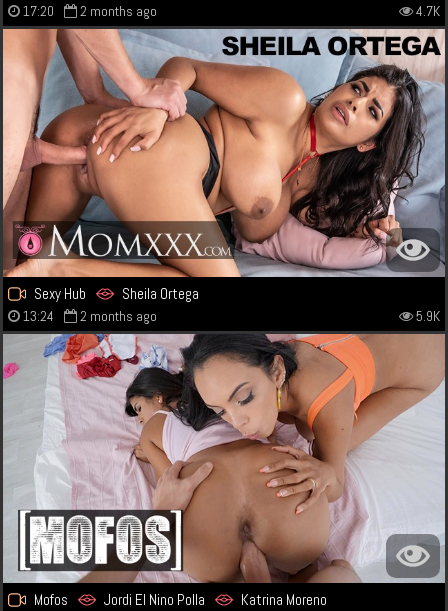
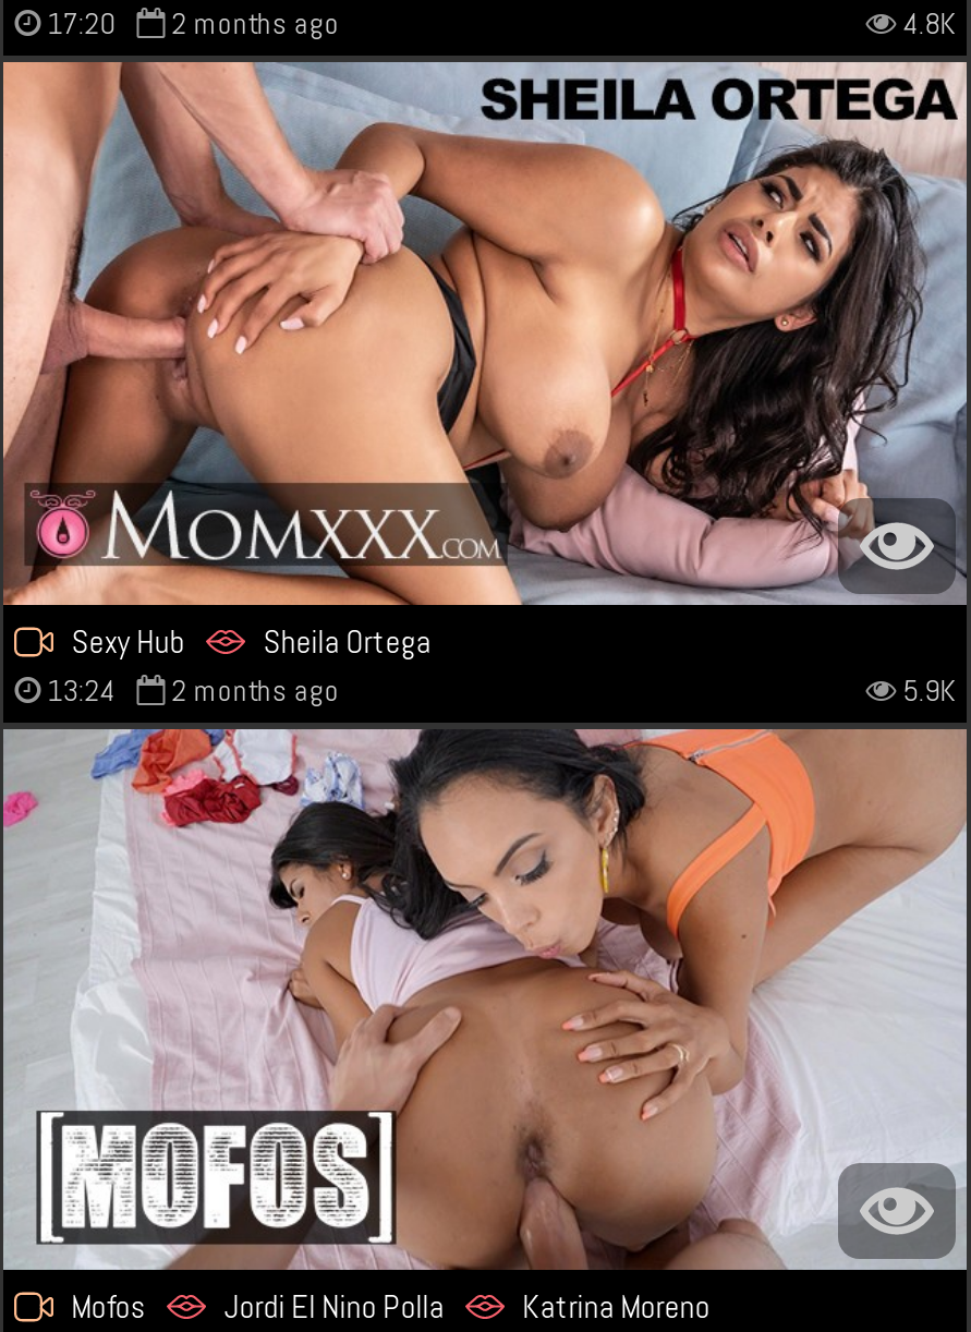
[416,2,440,20] 4.7K -> [903,5,955,44] 4.8K

